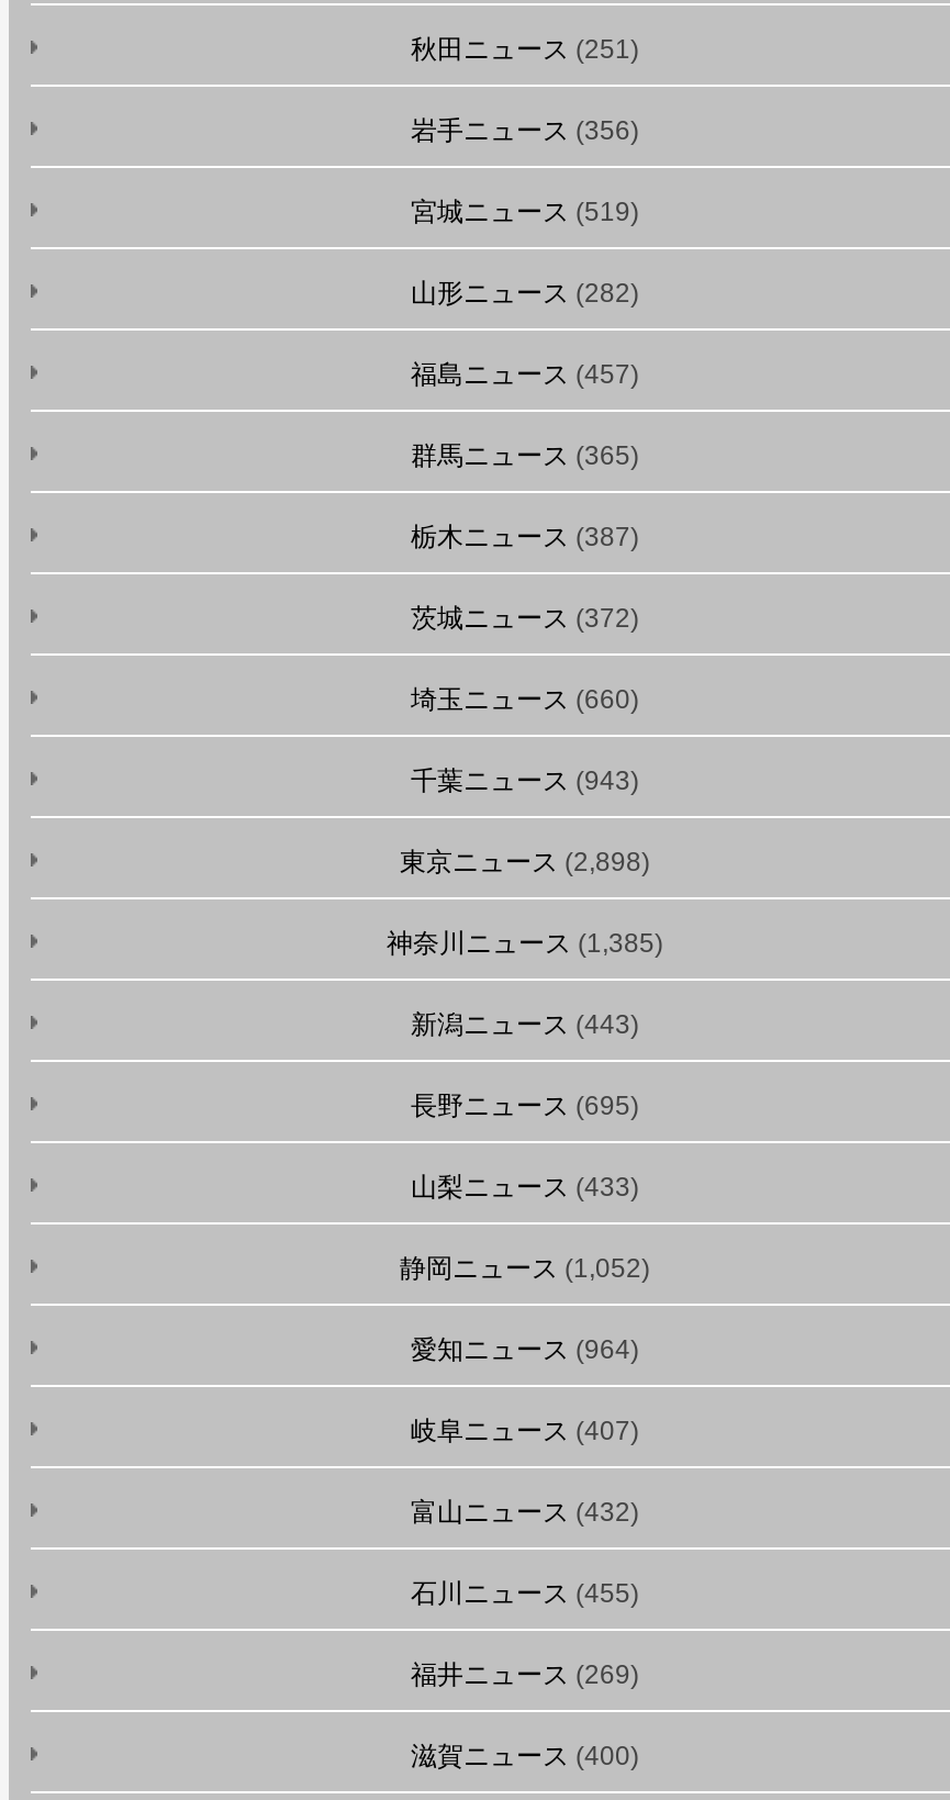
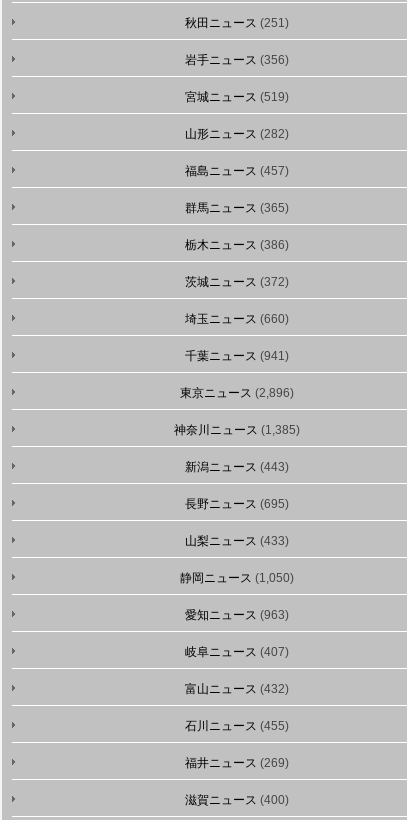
[411,522,639,552] 栃木ニュース(387) -> [185,238,289,252] 栃木ニュース(386)
[411,765,639,796] 千葉ニュース(943) -> [185,349,289,363] 千葉ニュース(941)
[400,847,650,877] 東京ニュース(2,898) -> [180,386,294,400] 東京ニュース(2,896)
[400,1253,650,1284] 静岡ニュース(1,052) -> [180,571,294,585] 静岡ニュース(1,050)
[411,1334,639,1365] 愛知ニュース(964) -> [185,608,289,622] 愛知ニュース(963)

